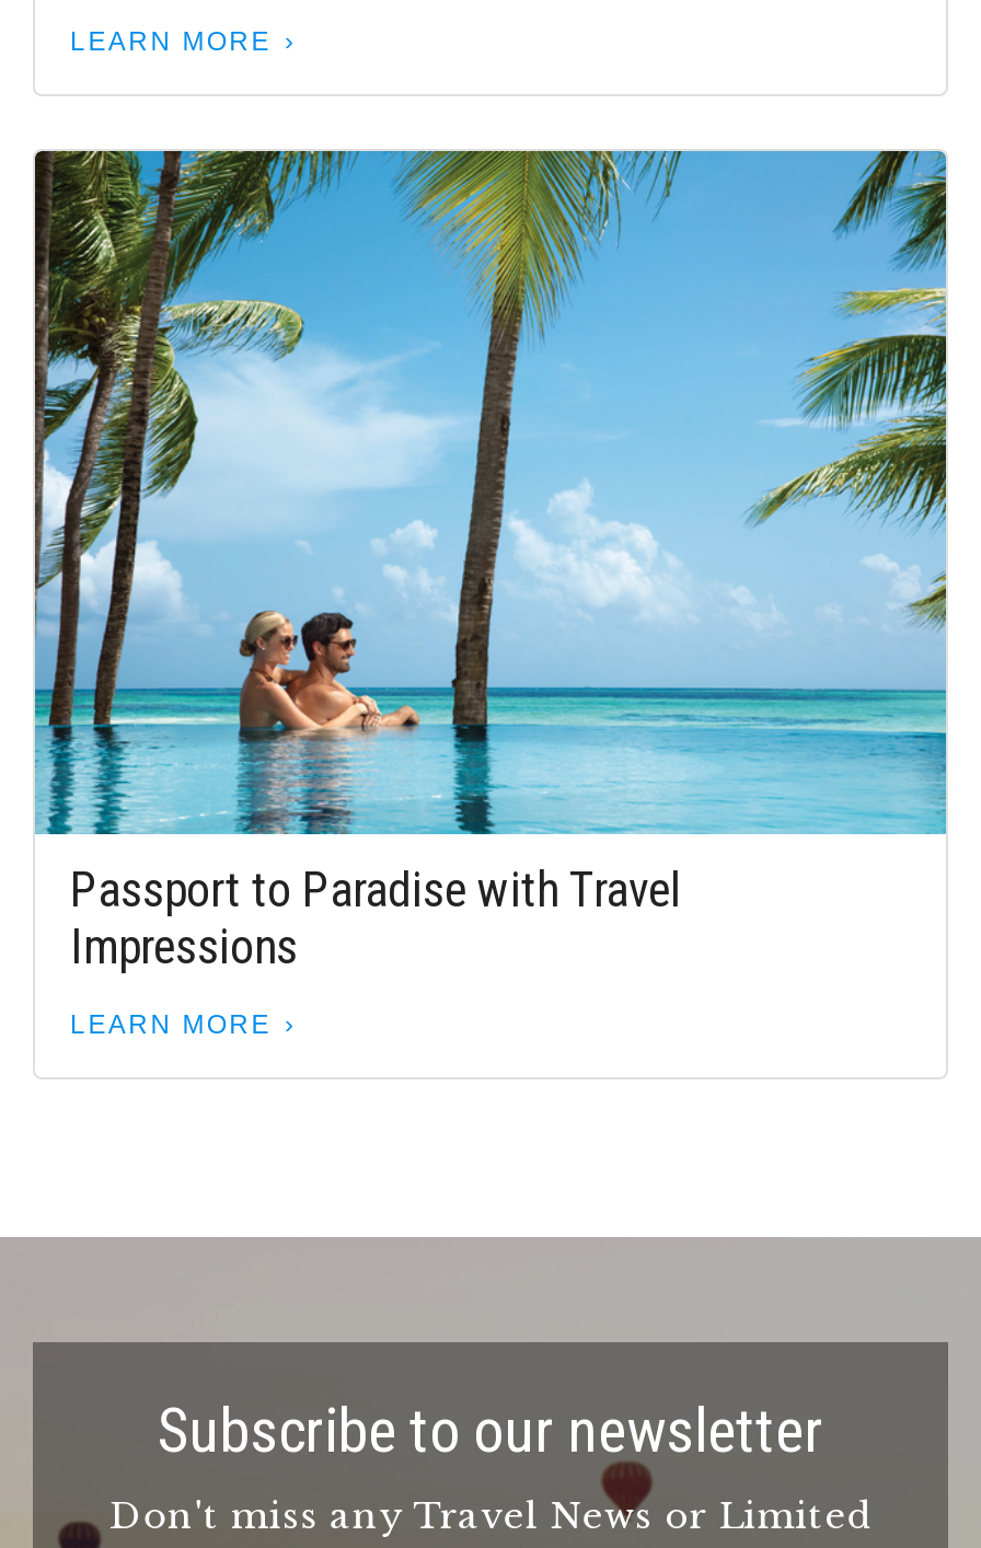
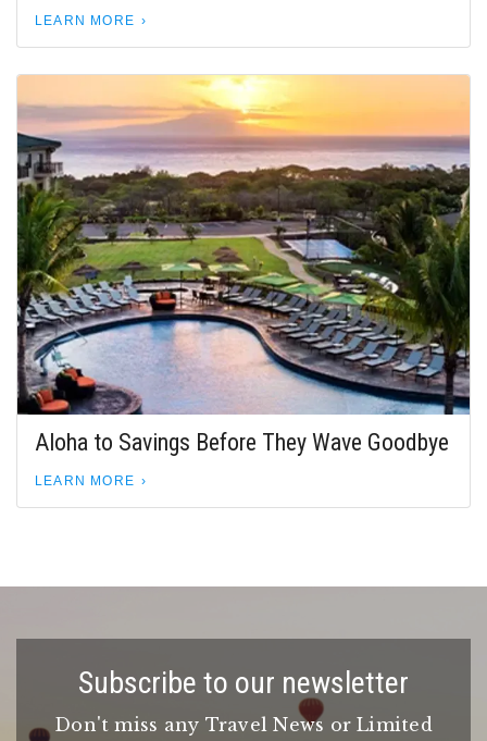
[33,149,948,975] [image] | Passport to Paradise with Travel | Impressions -> [16,74,471,456] [image] | Aloha to Savings Before They Wave Goodbye

